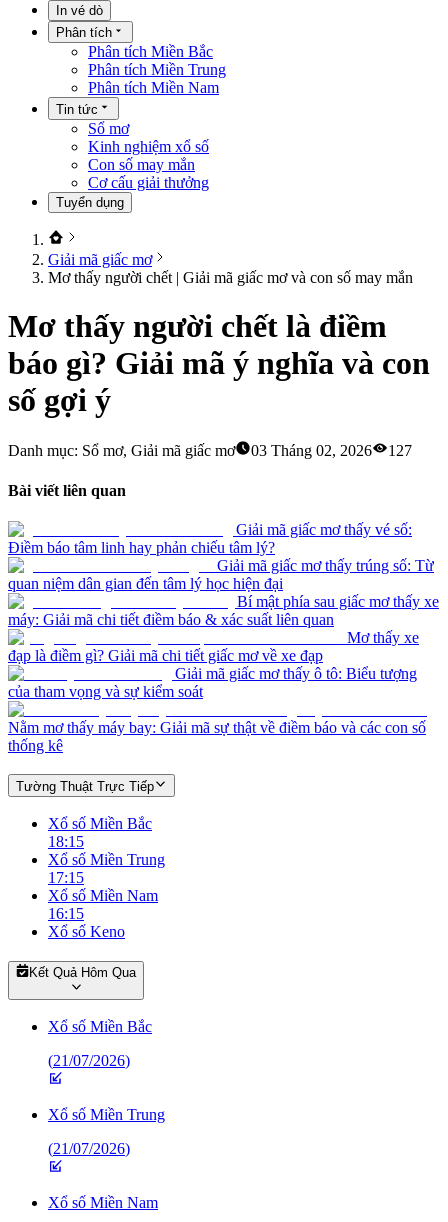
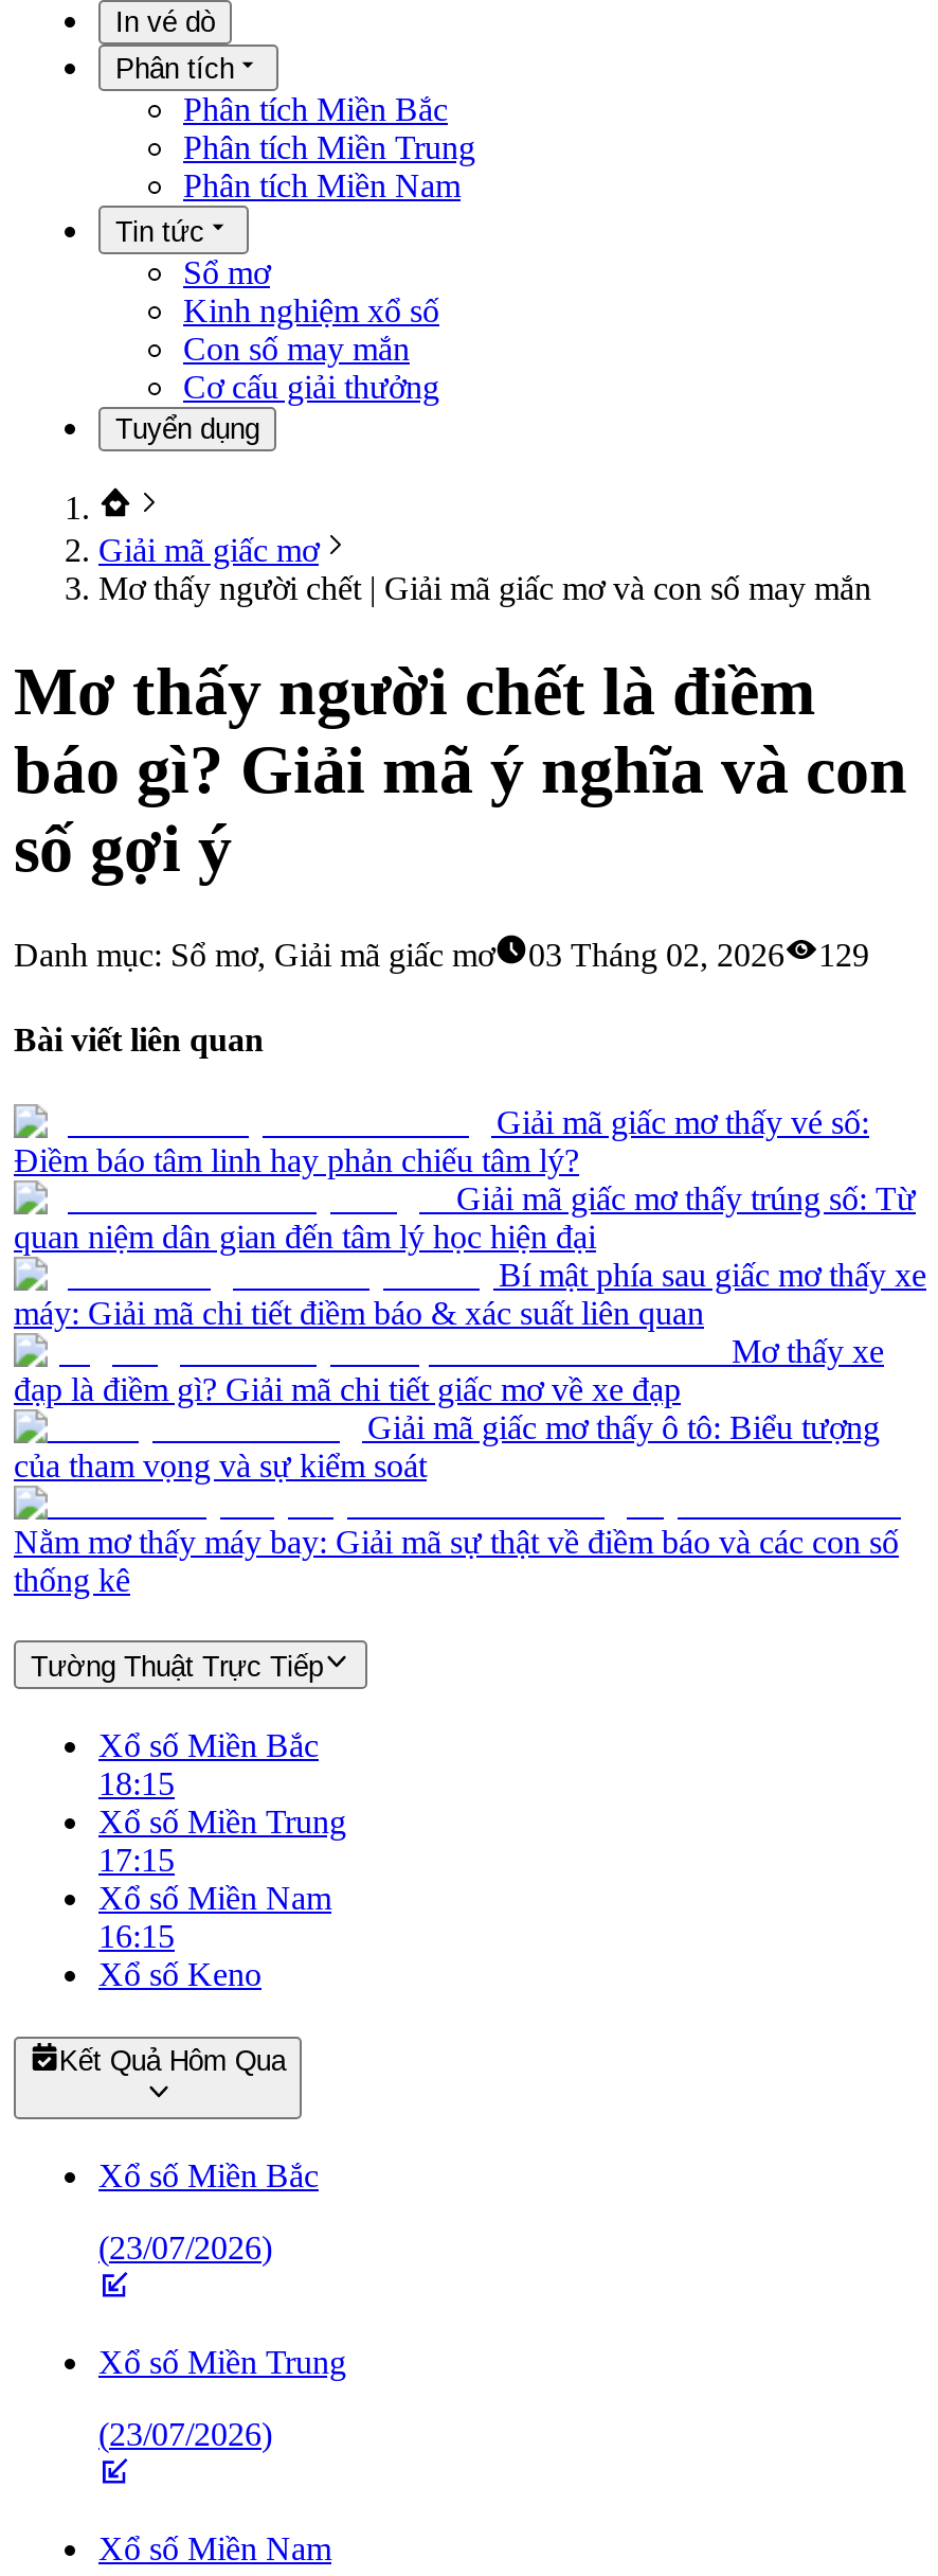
[8,442,412,459] Danh mục: Sổ mơ, Giải mã giấc mơ 03 Tháng 02, 2026 127 -> [14,938,869,974] Danh mục: Sổ mơ, Giải mã giấc mơ 03 Tháng 02, 2026 129
[48,1052,130,1069] (21/07/2026) -> [98,2230,272,2266] (23/07/2026)
[48,1140,130,1157] (21/07/2026) -> [98,2416,272,2452] (23/07/2026)

